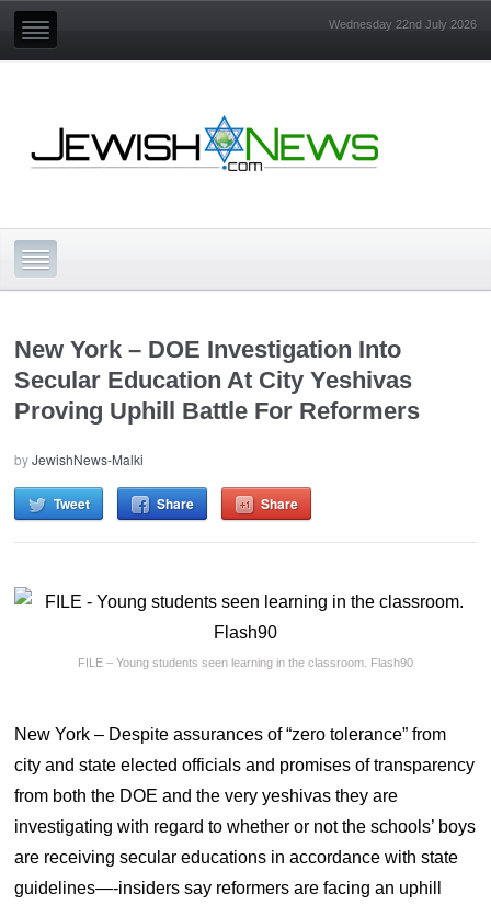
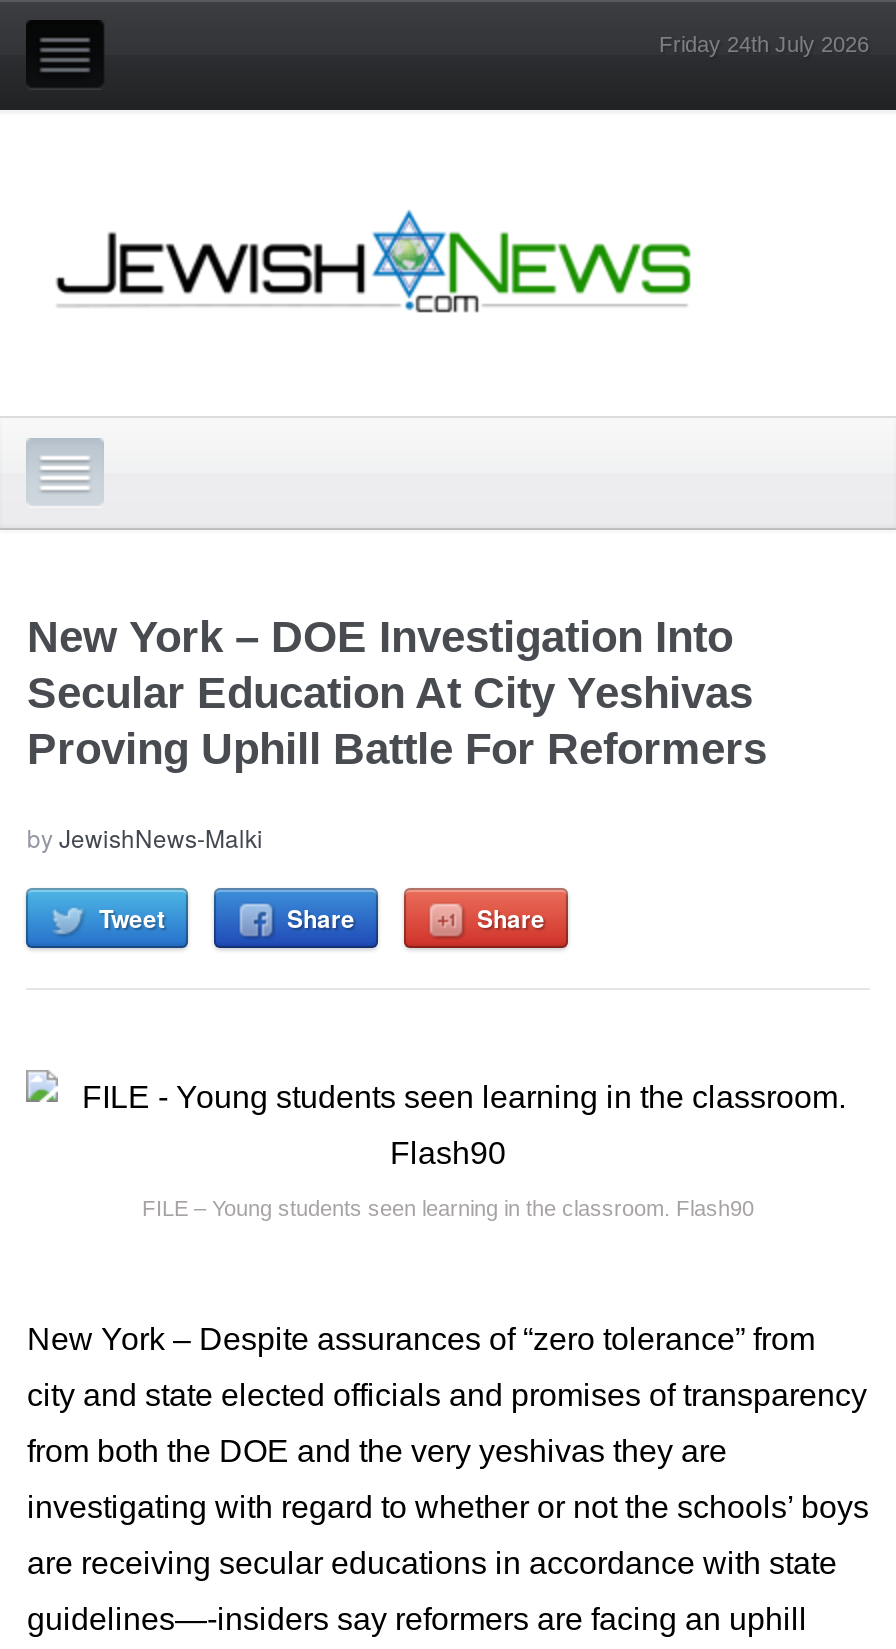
[328,18,476,31] Wednesday 22nd July 2026 -> [659,32,869,56] Friday 24th July 2026

